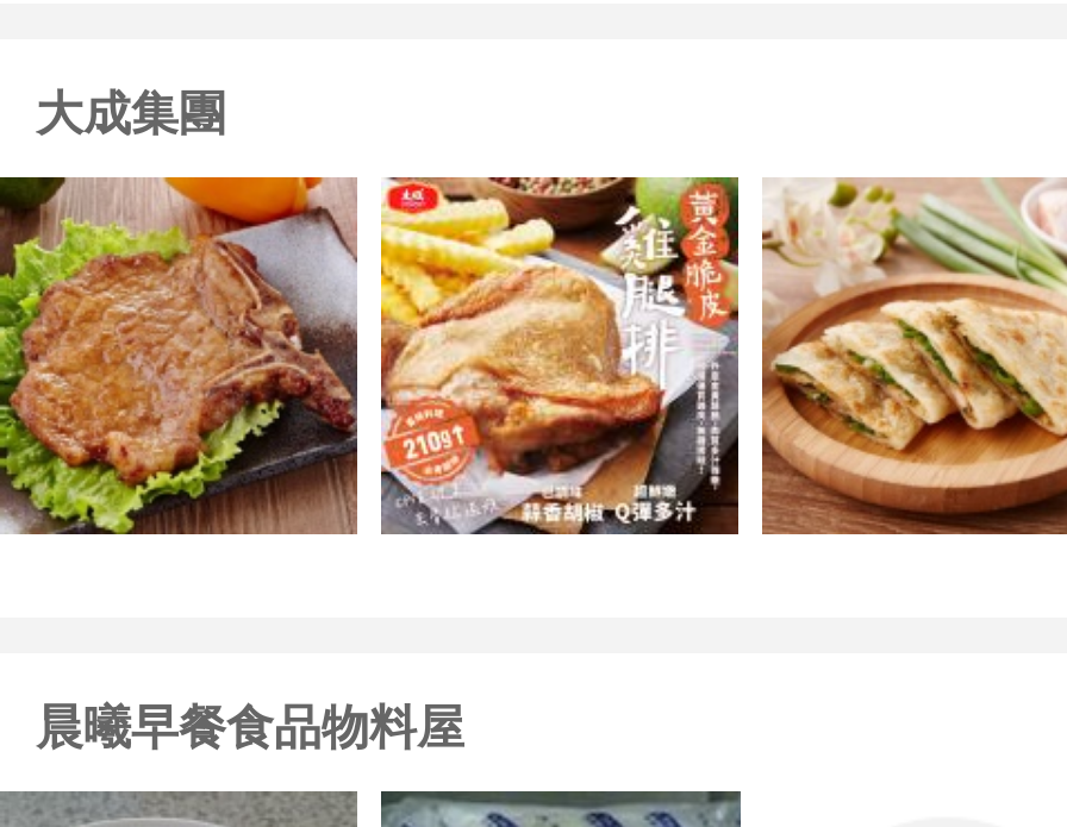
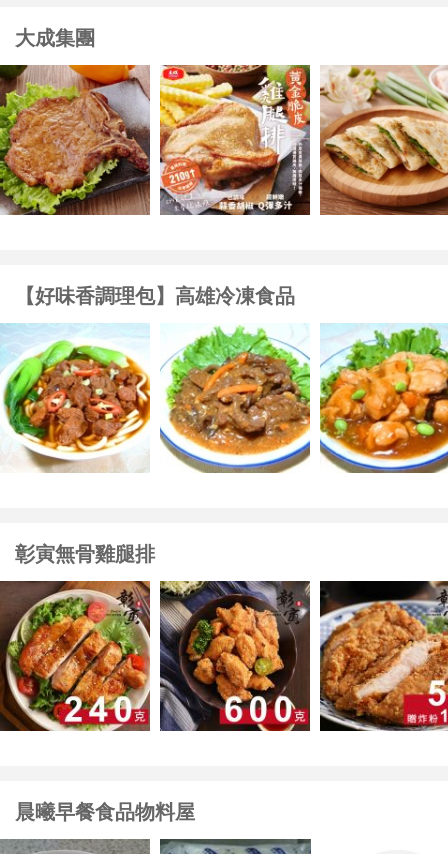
none -> [3,323,151,473] [image]
none -> [3,581,151,732] [image]
none -> [15,285,295,307] 【好味香調理包】高雄冷凍食品
none -> [15,543,155,565] 彰寅無骨雞腿排
none -> [159,580,310,732] [image]
none -> [160,325,311,474] [image]
none -> [319,323,445,474] [image]
none -> [319,580,445,732] [image]

